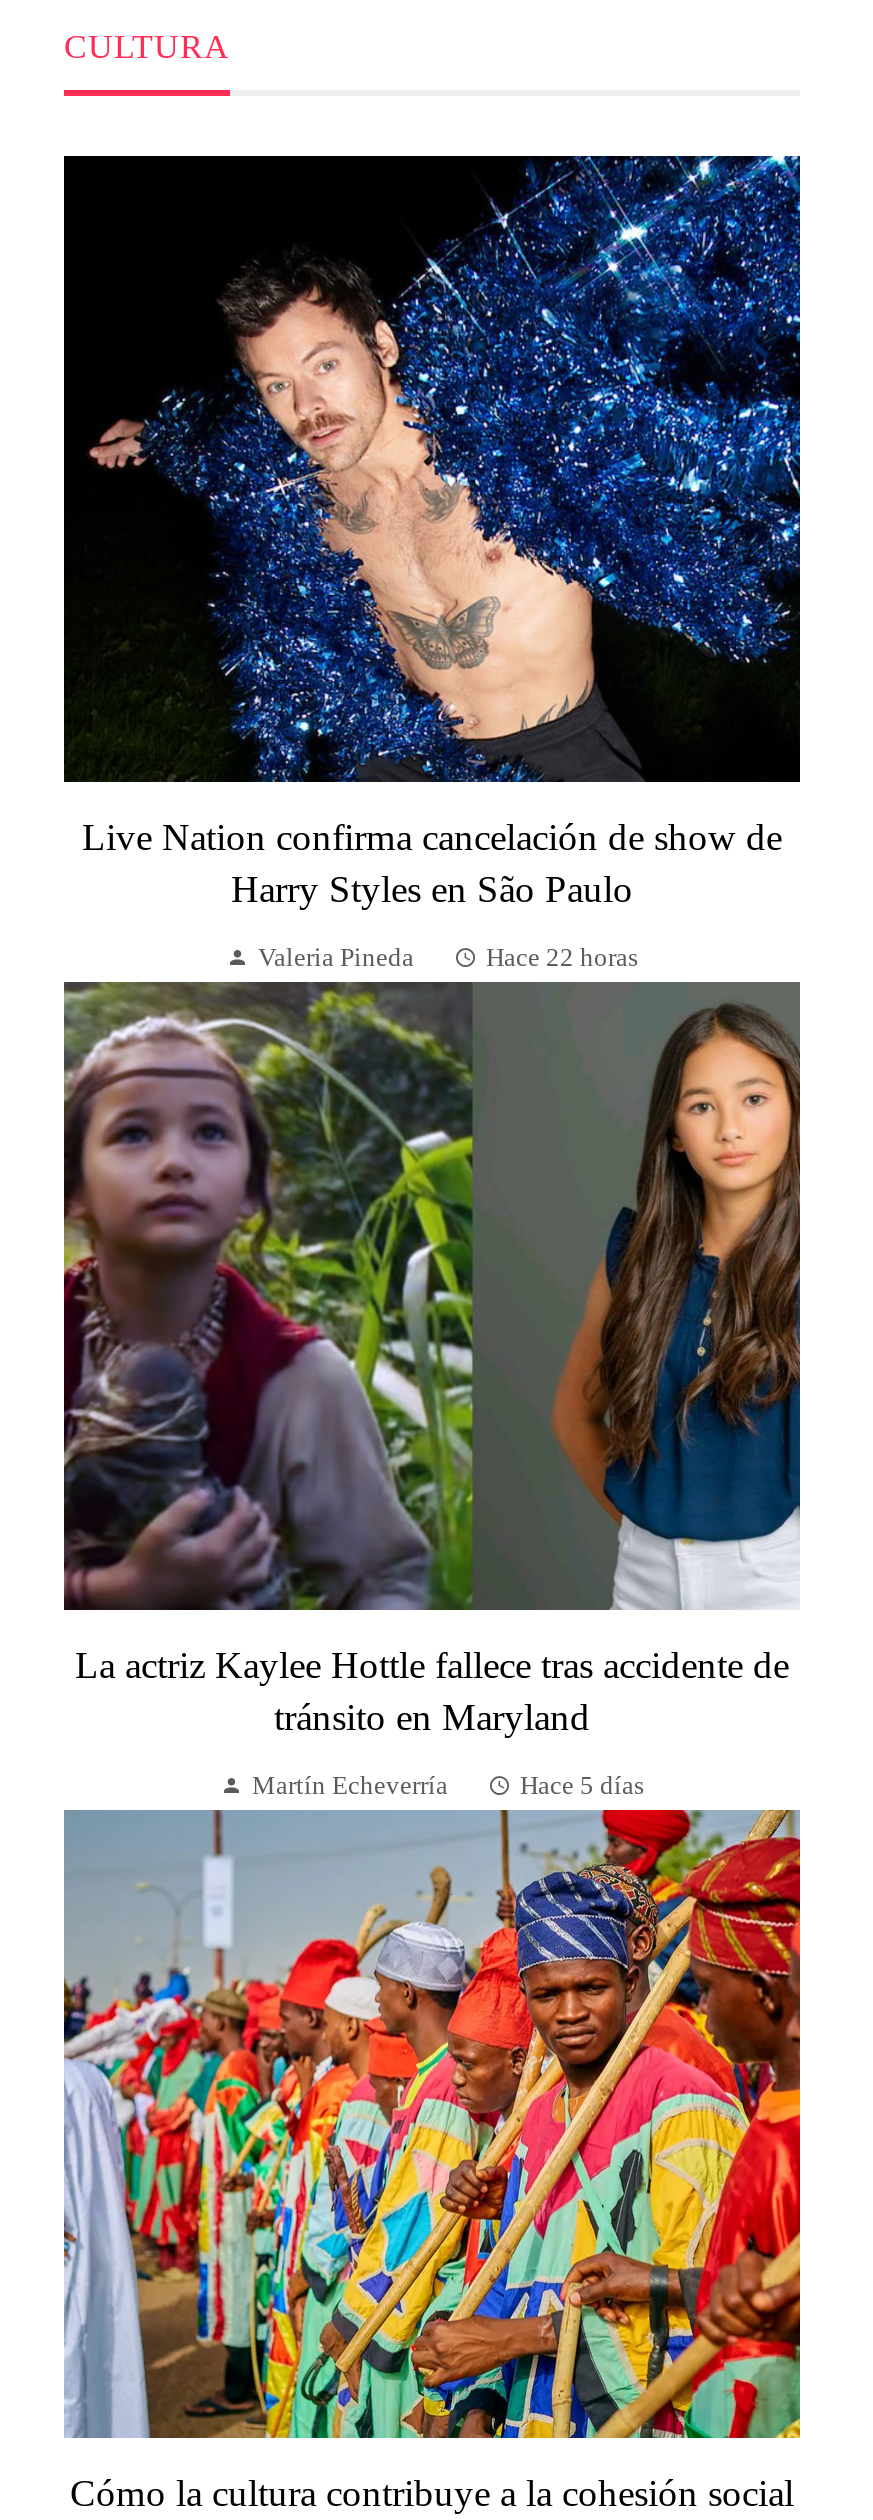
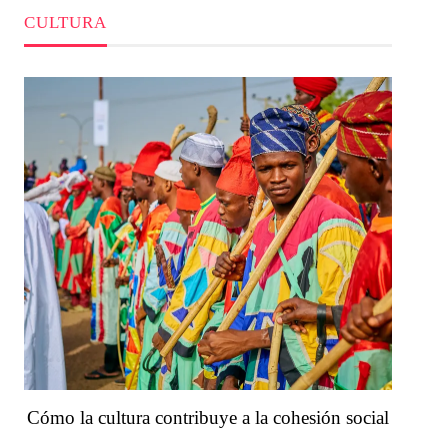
[62,154,802,973] [image] | Live Nation confirma cancelación de show de | Harry Styles en São Paulo | Valeria Pineda | Hace 22 horas -> none
[62,980,802,1800] [image] | La actriz Kaylee Hottle fallece tras accidente de | tránsito en Maryland | Martín Echeverría | Hace 5 días -> none

